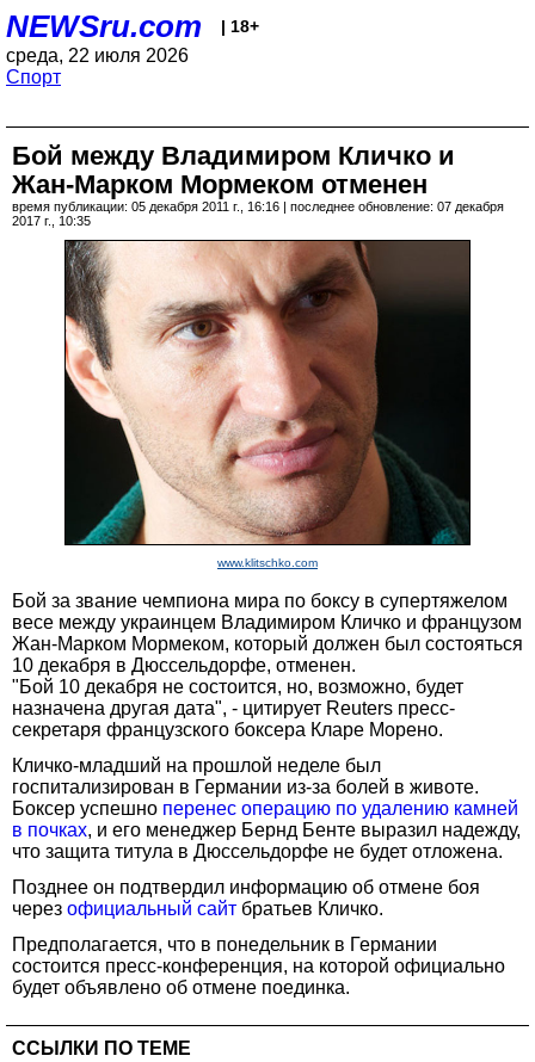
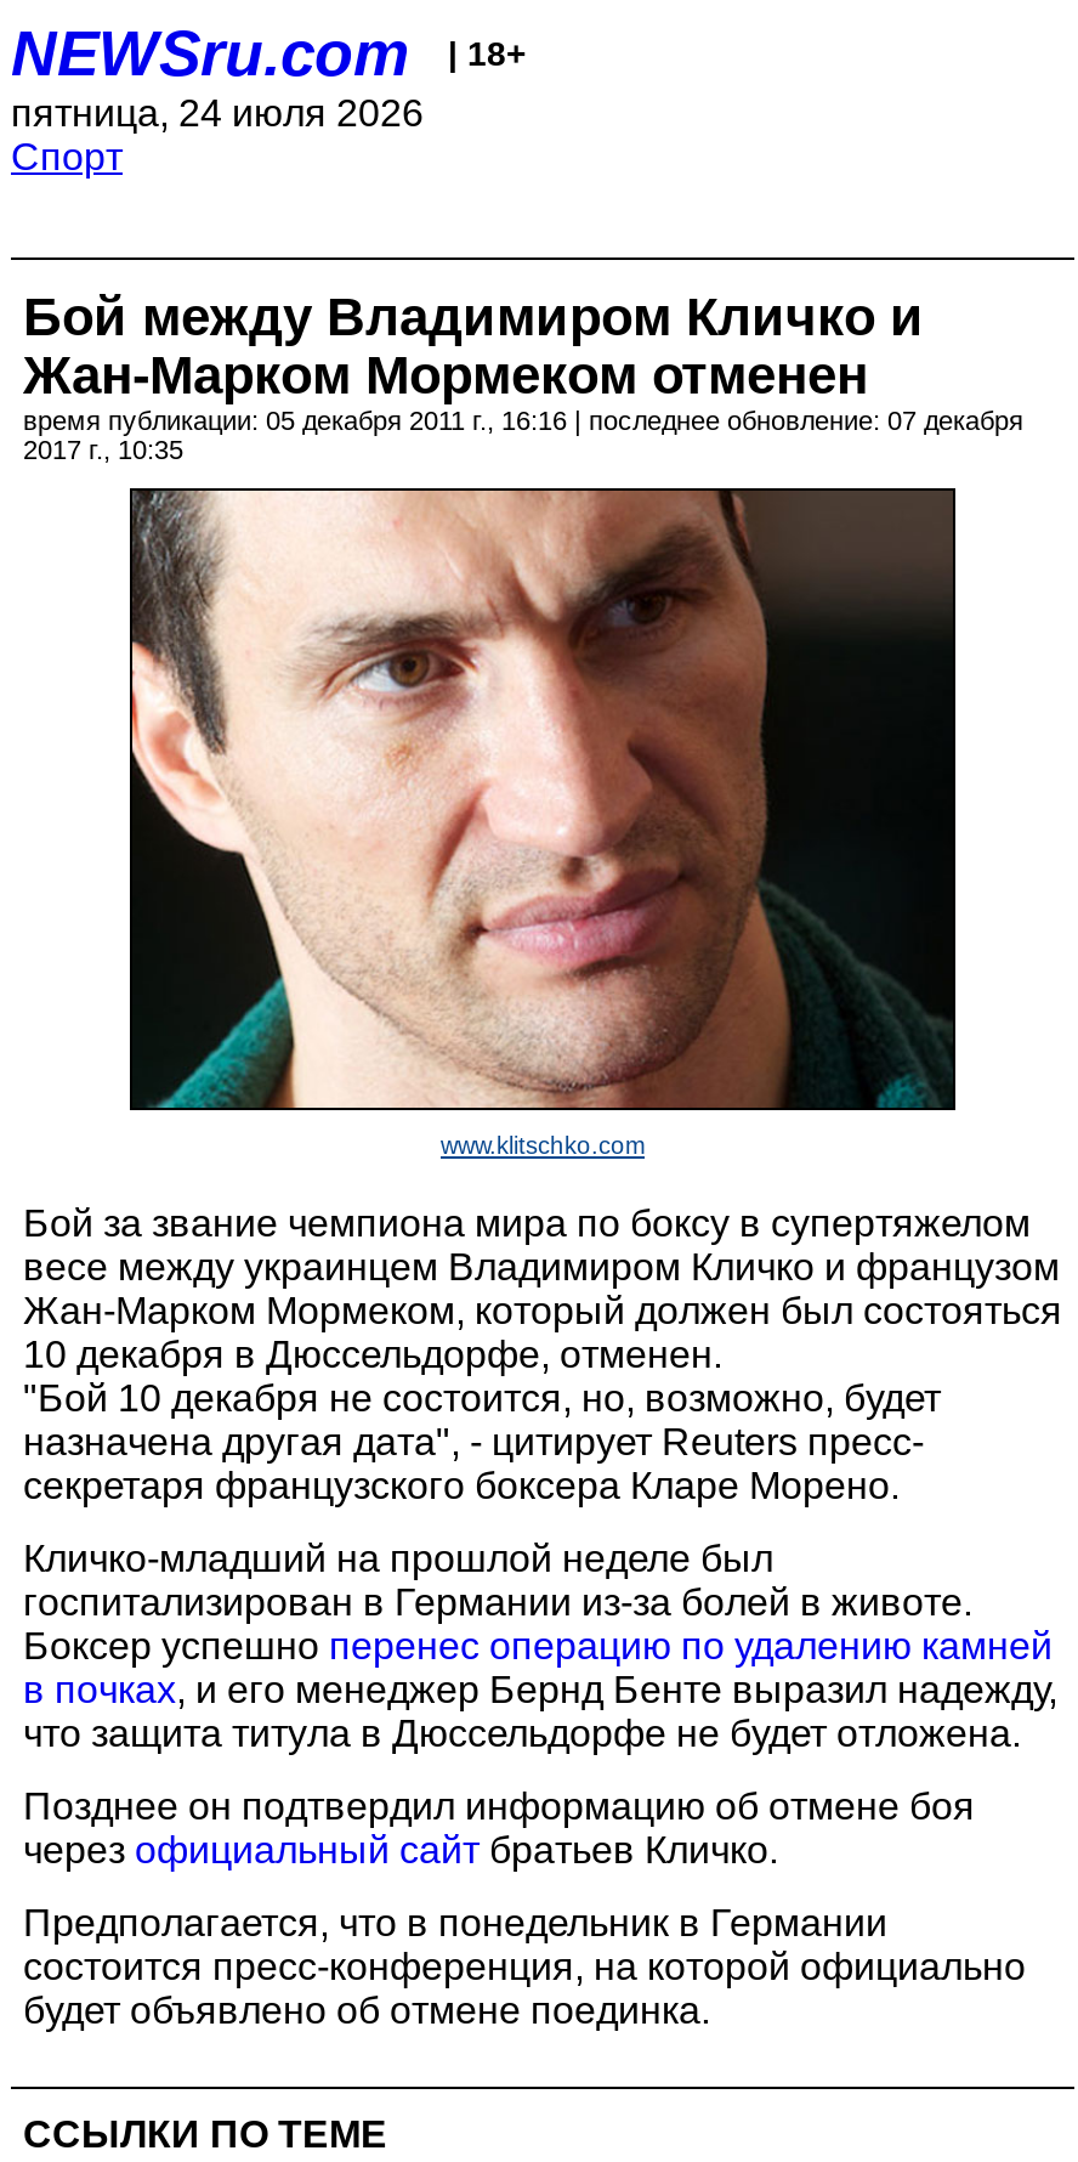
[6,45,189,66] среда, 22 июля 2026 -> [11,92,424,134] пятница, 24 июля 2026

